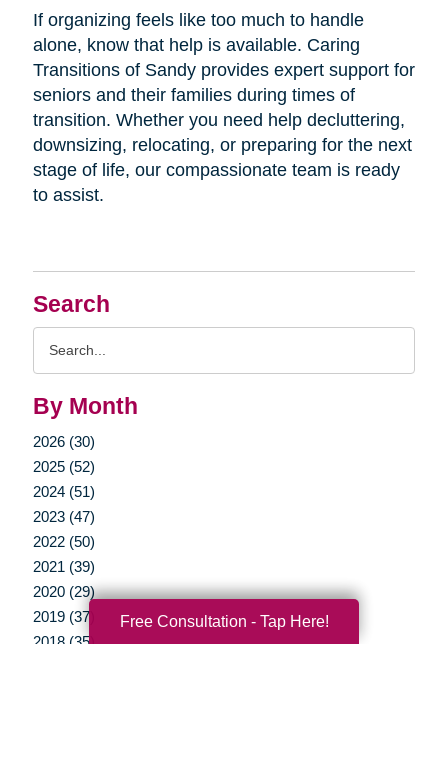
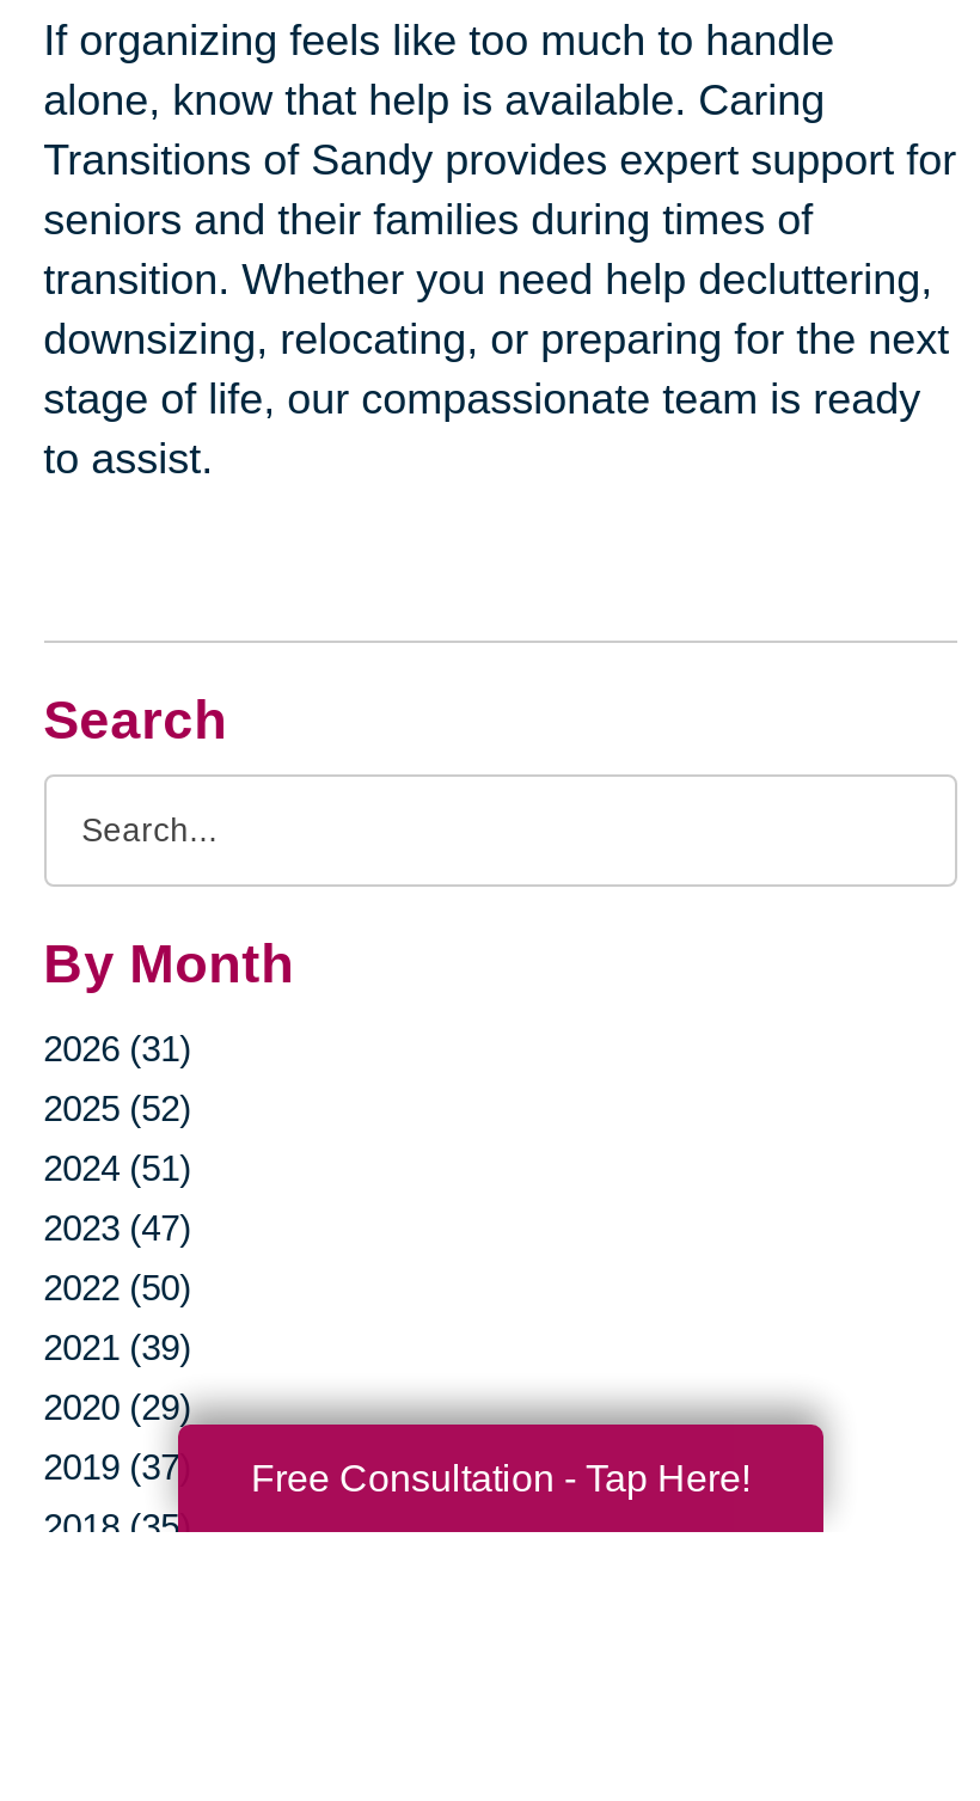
[33,433,95,450] 2026 (30) -> [44,1028,192,1069] 2026 (31)

